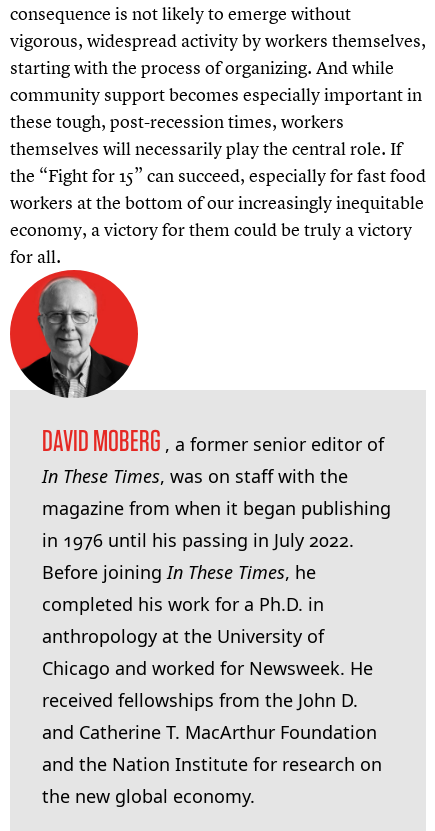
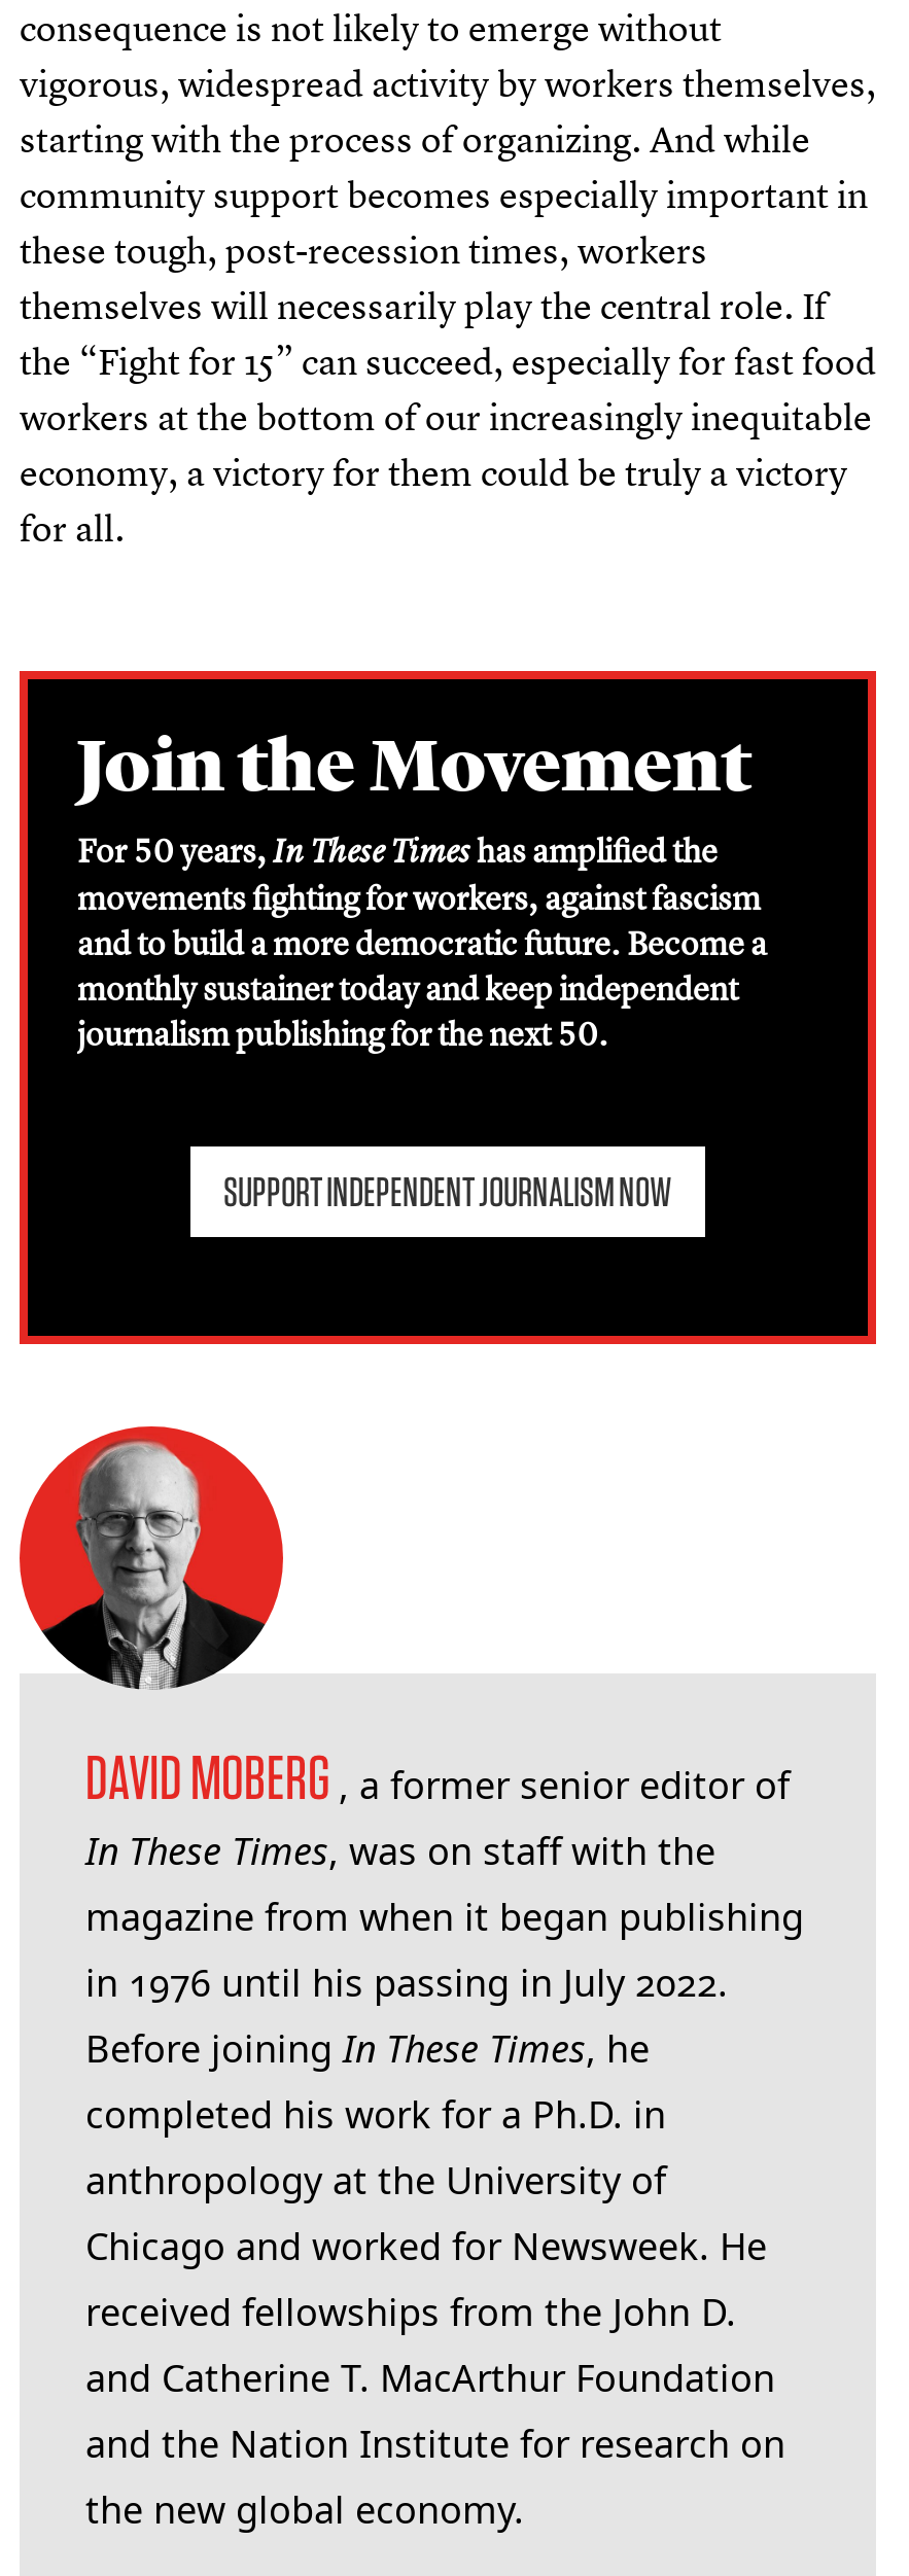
none -> [18,669,878,1346] [image] | Join the Movement | For 50 years,In These Timeshas amplified the | movements fighting for workers, against fascism | and to build a more democratic future. Become a | monthly sustainer today and keep independent | journalism publishing for the next 50. | SUPPORT INDEPENDENT JOURNALISM NOW

